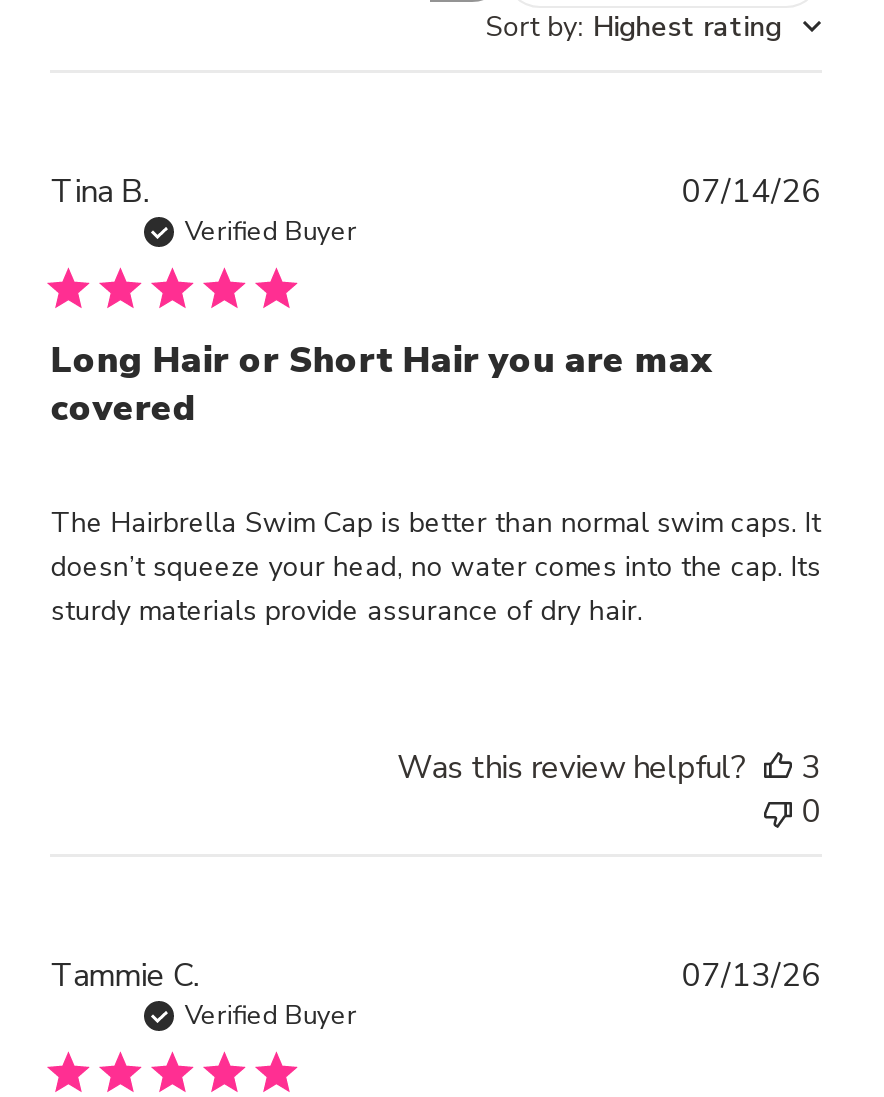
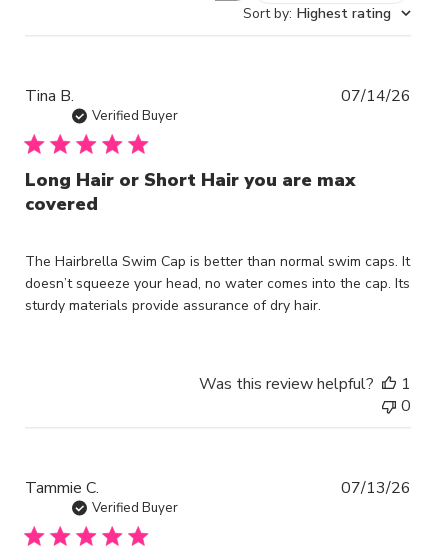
[397,747,821,791] Was this review helpful? 3 -> [199,373,411,395] Was this review helpful? 1

